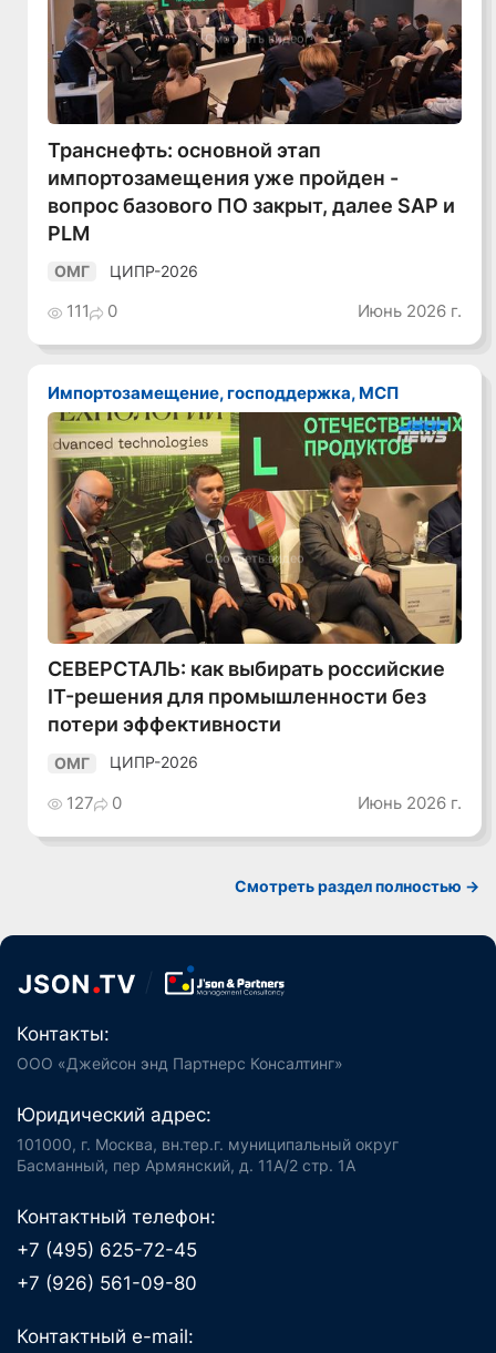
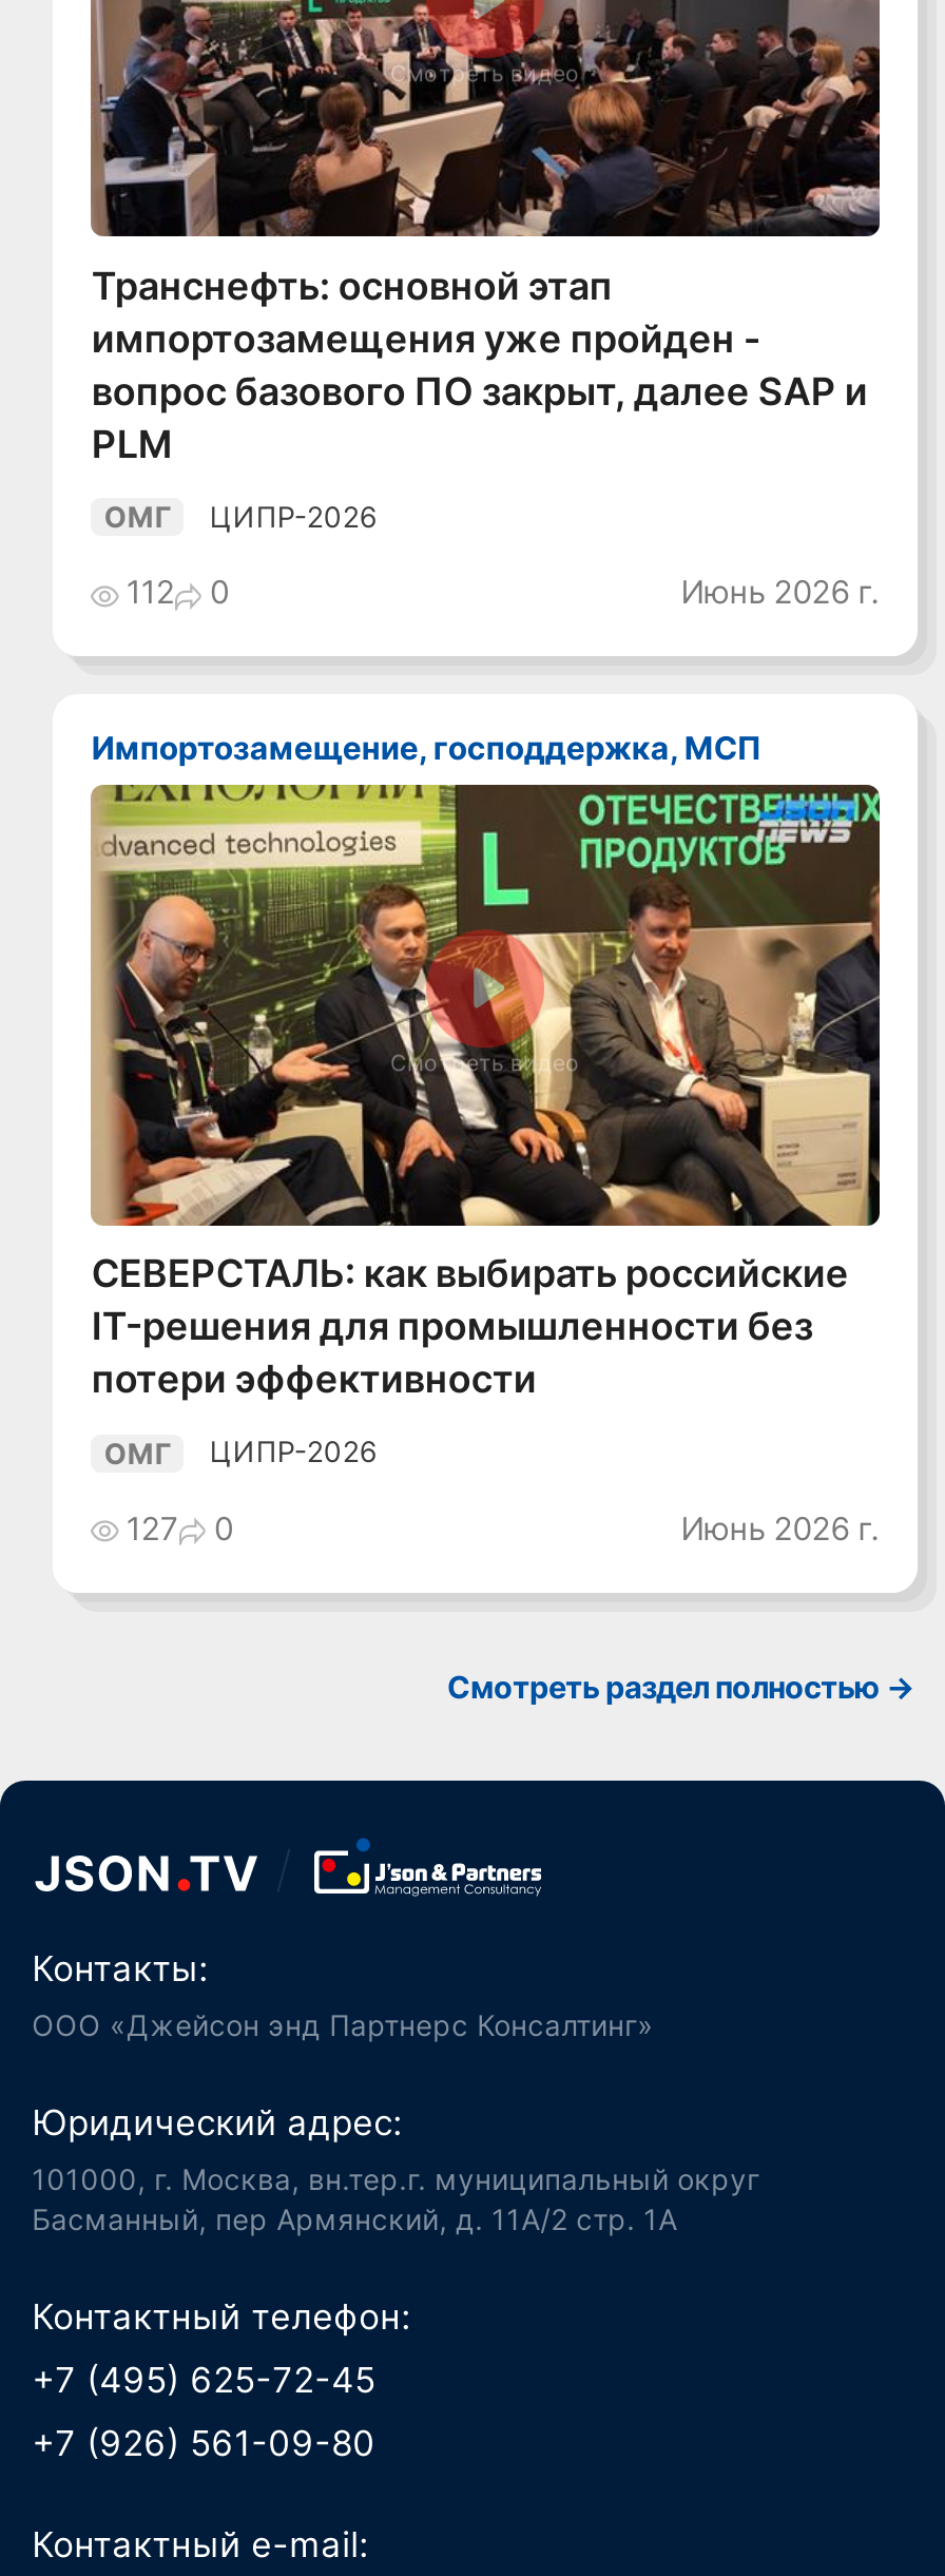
[66,301,118,322] 111 0 -> [126,572,229,612] 112 0

